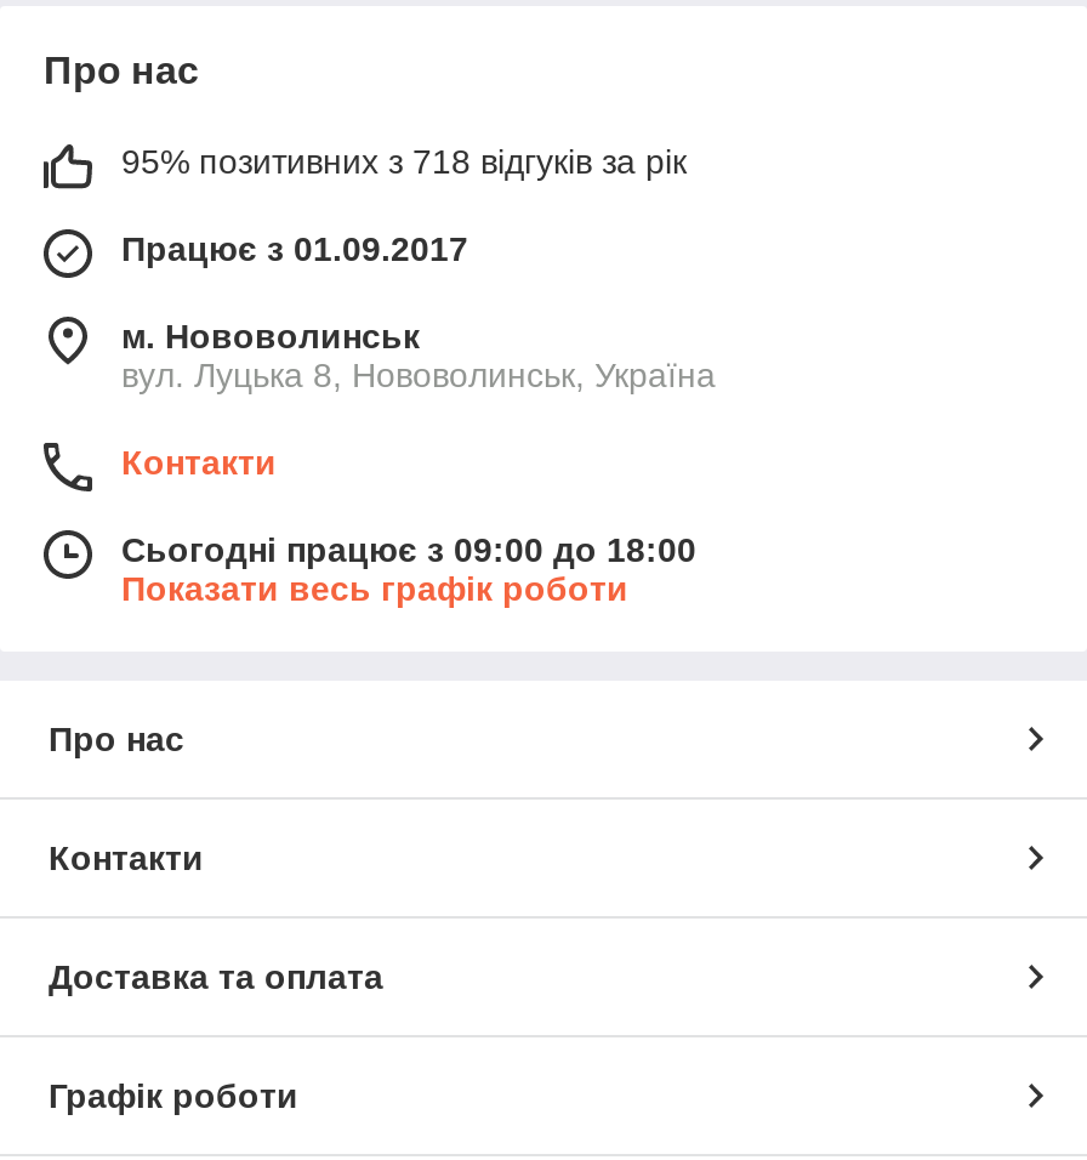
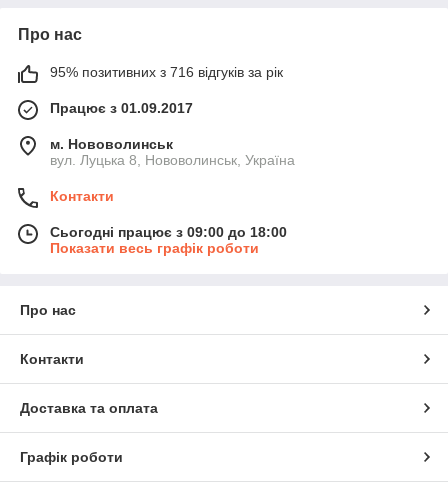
[121,142,687,181] 95% позитивних з 718 відгуків за рік -> [50,64,283,80] 95% позитивних з 716 відгуків за рік

